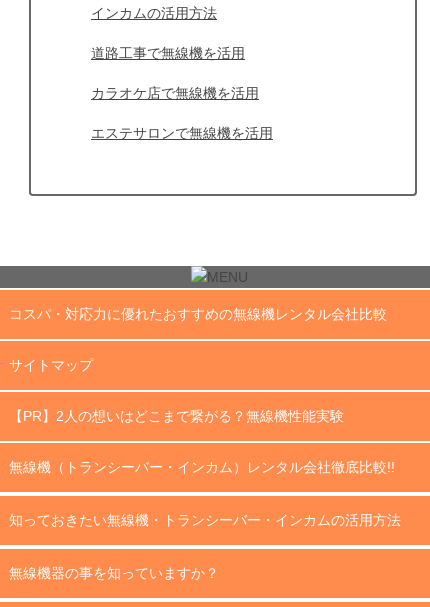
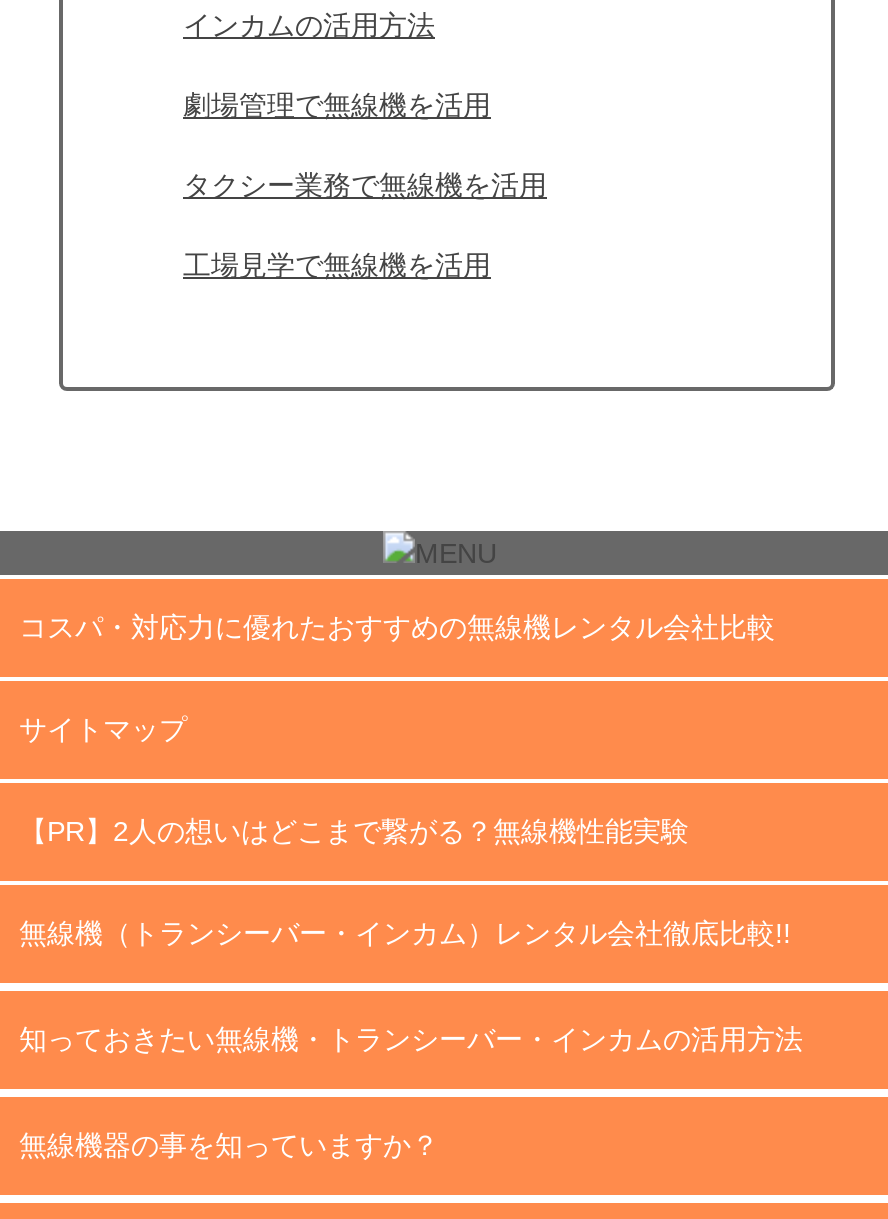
[91,45,245,61] 道路工事で無線機を活用 -> [183,89,491,121] 劇場管理で無線機を活用
[91,85,259,101] カラオケ店で無線機を活用 -> [183,169,547,201] タクシー業務で無線機を活用
[91,125,273,141] エステサロンで無線機を活用 -> [183,249,491,281] 工場見学で無線機を活用

